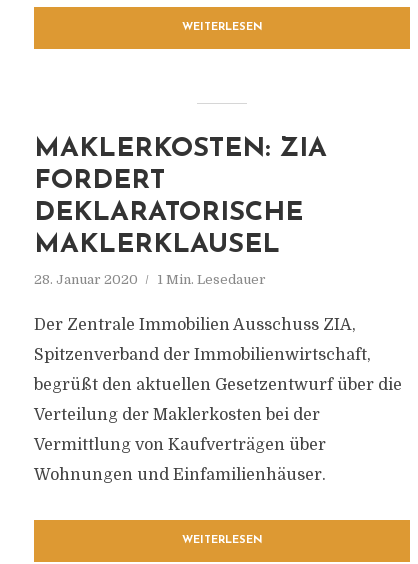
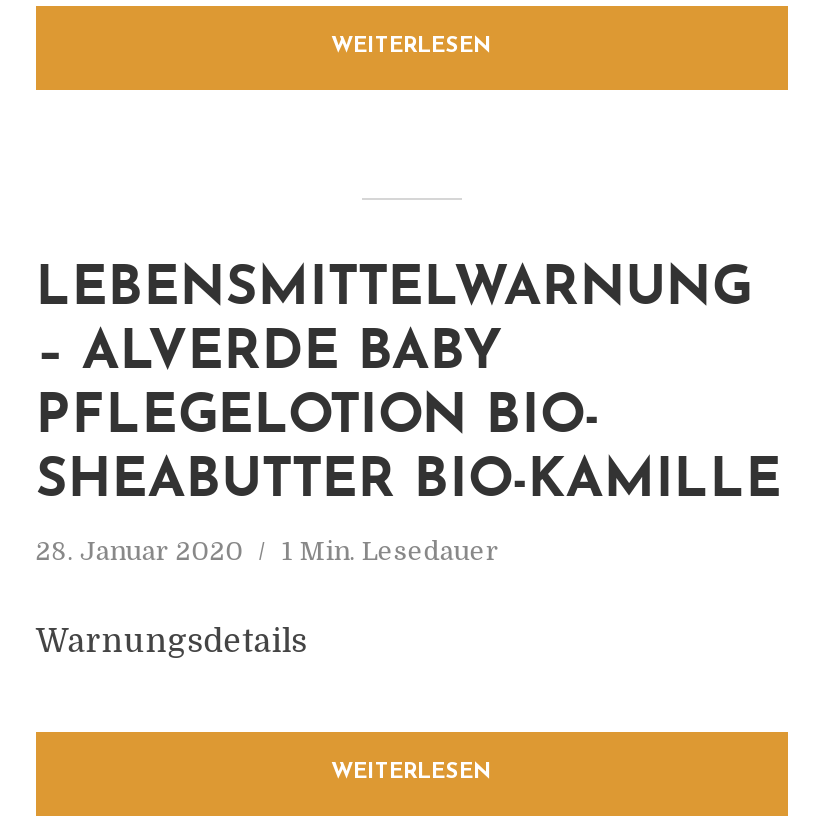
[34,136,327,259] MAKLERKOSTEN: ZIA | FORDERT | DEKLARATORISCHE | MAKLERKLAUSEL -> [36,264,782,510] LEBENSMITTELWARNUNG | – ALVERDE BABY | PFLEGELOTION BIO- | SHEABUTTER BIO-KAMILLE
[34,316,402,484] Der Zentrale Immobilien Ausschuss ZIA, | Spitzenverband der Immobilienwirtschaft, | begrüßt den aktuellen Gesetzentwurf über die | Verteilung der Maklerkosten bei der | Vermittlung von Kaufverträgen über | Wohnungen und Einfamilienhäuser. -> [36,624,308,660] Warnungsdetails

